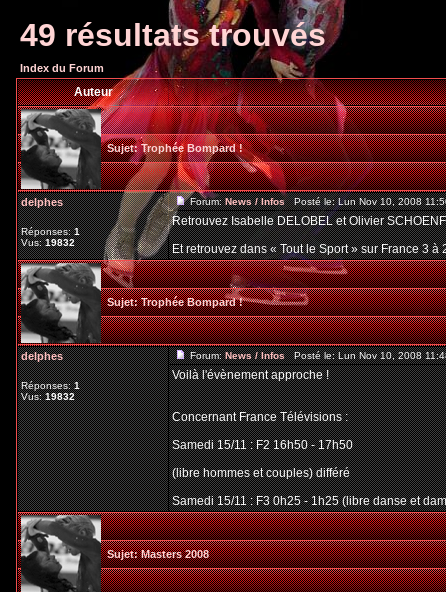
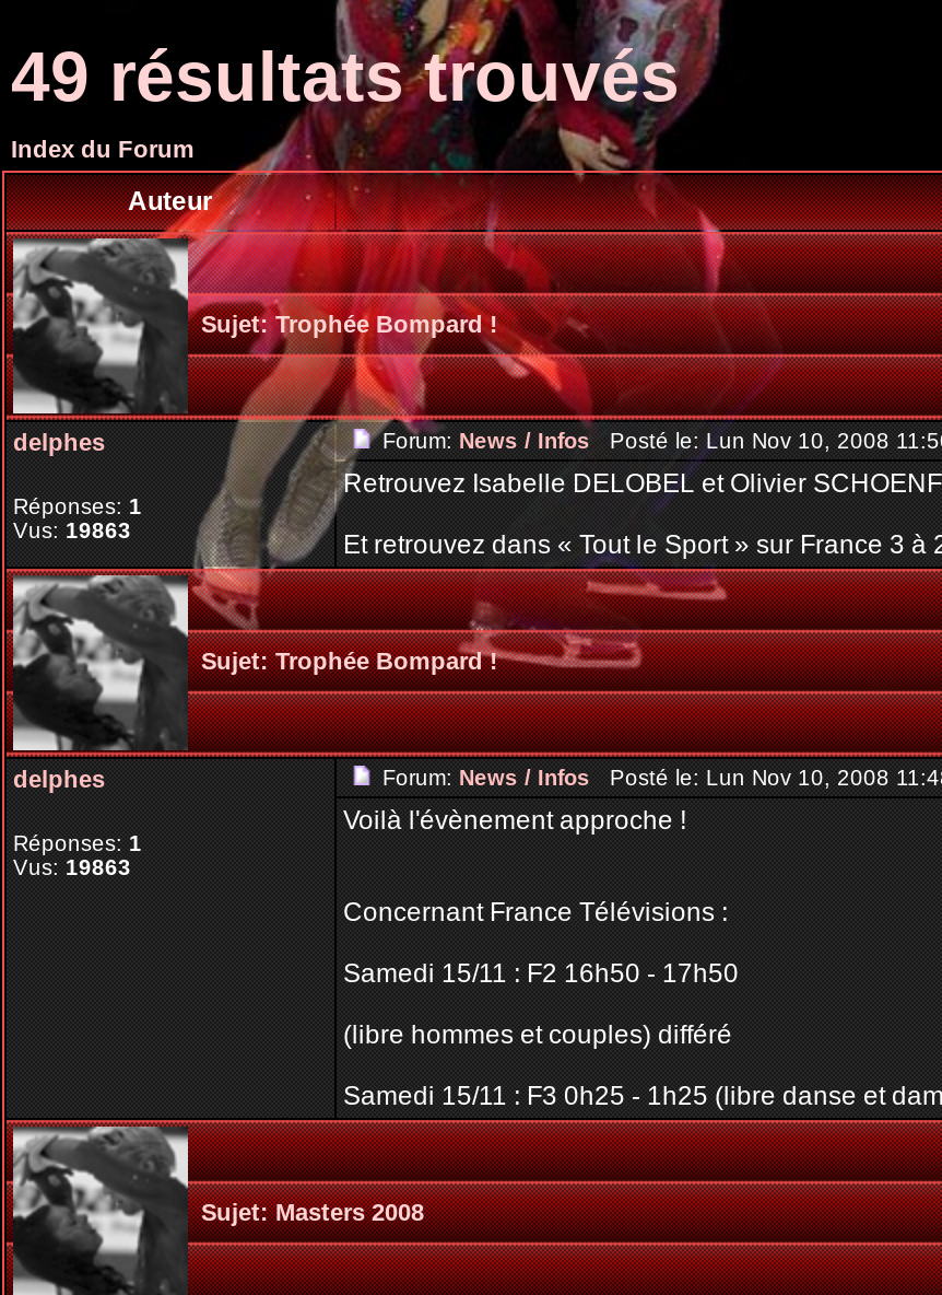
[21,237,75,248] Vus: 19832 -> [13,518,131,542] Vus: 19863
[21,391,75,402] Vus: 19832 -> [13,855,131,879] Vus: 19863

